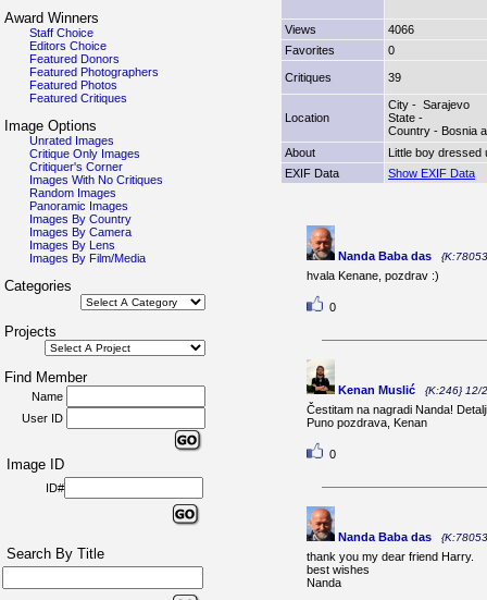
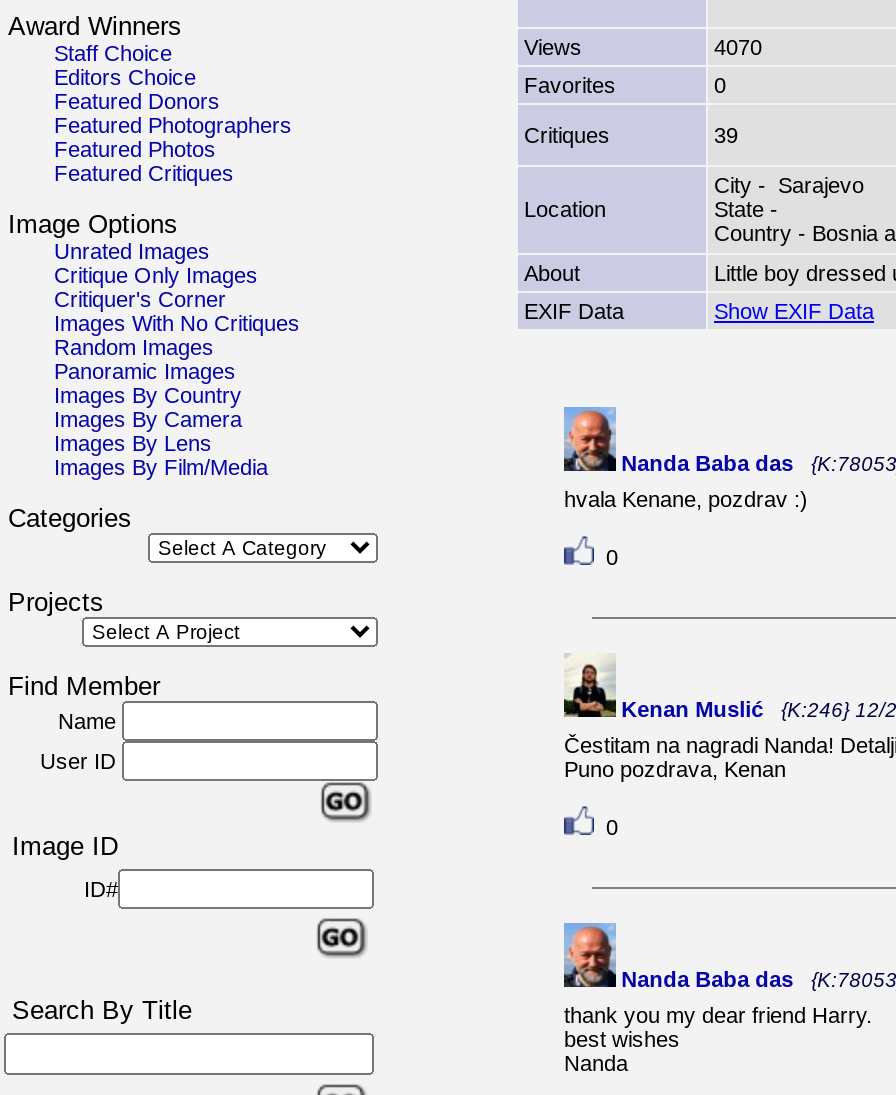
[388,23,414,36] 4066 -> [714,35,762,59] 4070

